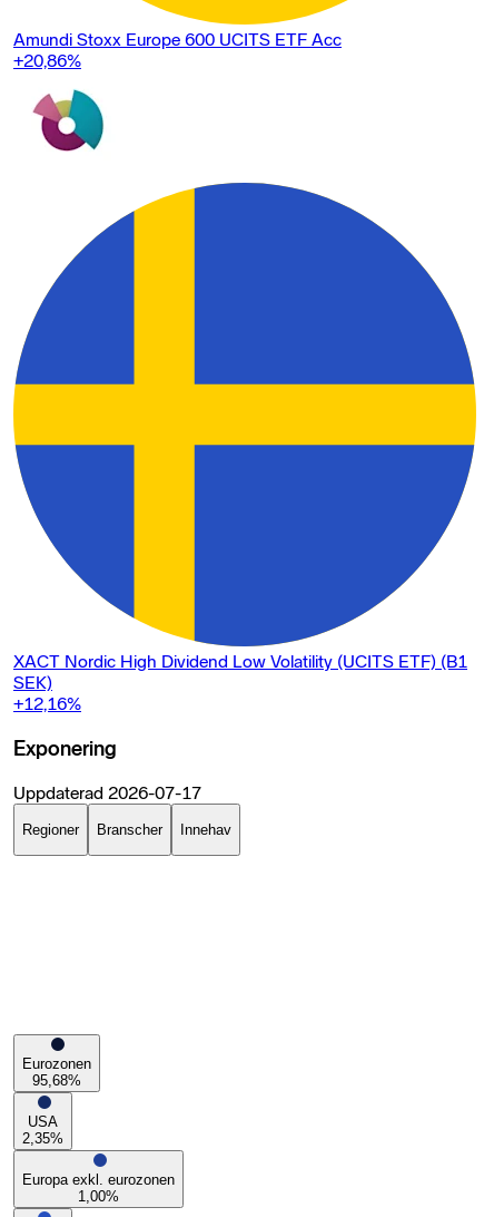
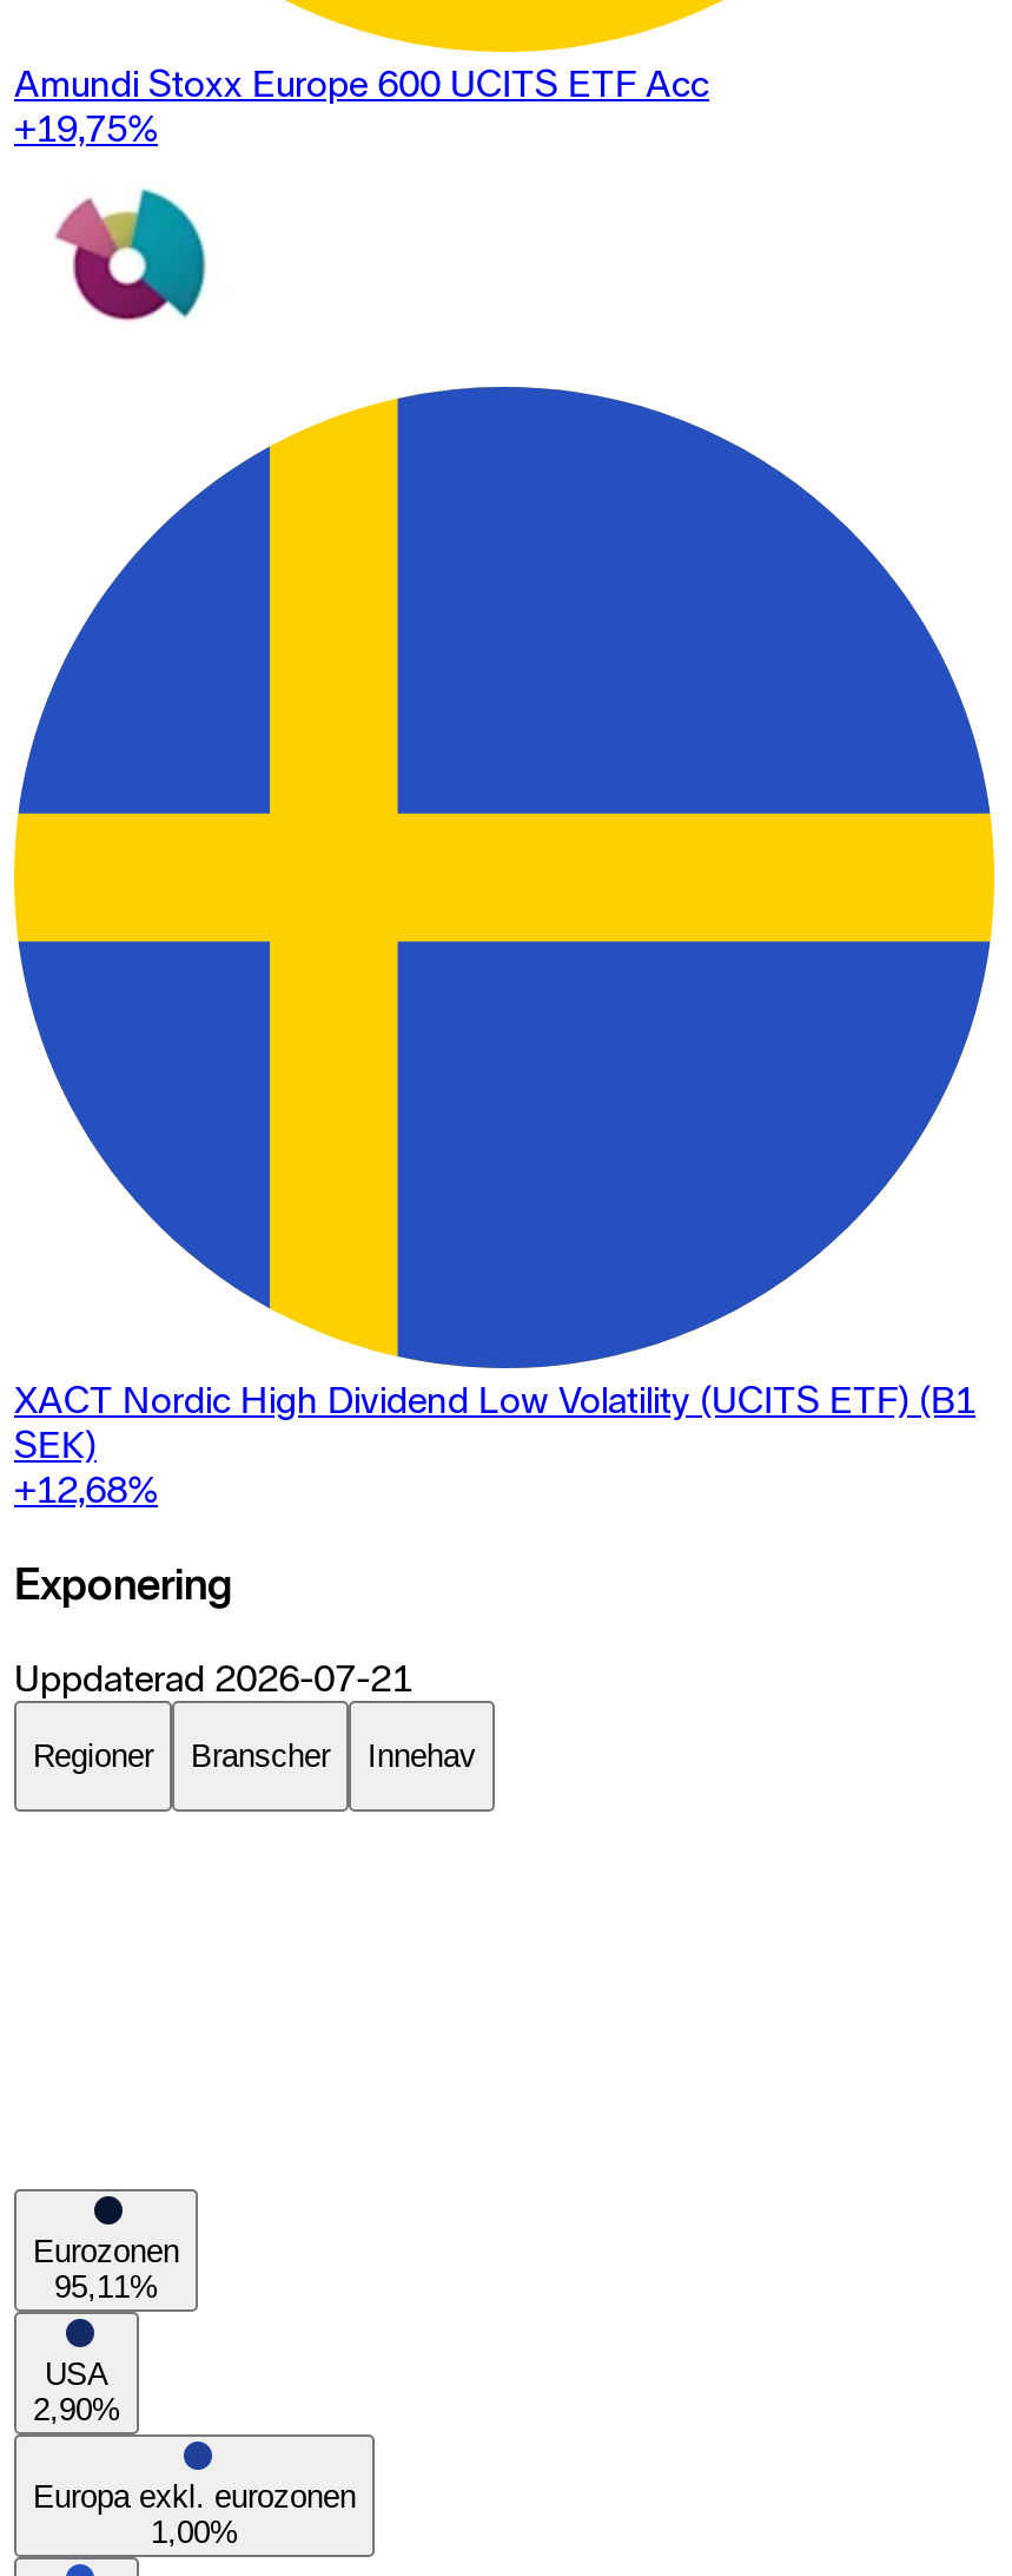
[13,50,81,71] +20,86% -> [14,106,158,151] +19,75%
[13,693,81,714] +12,16% -> [14,1468,158,1512] +12,68%
[13,782,201,803] Uppdaterad 2026-07-17 -> [14,1655,412,1700] Uppdaterad 2026-07-21
[32,1072,81,1089] 95,68% -> [54,2270,158,2305] 95,11%
[22,1130,63,1147] 2,35% -> [33,2392,120,2428] 2,90%

